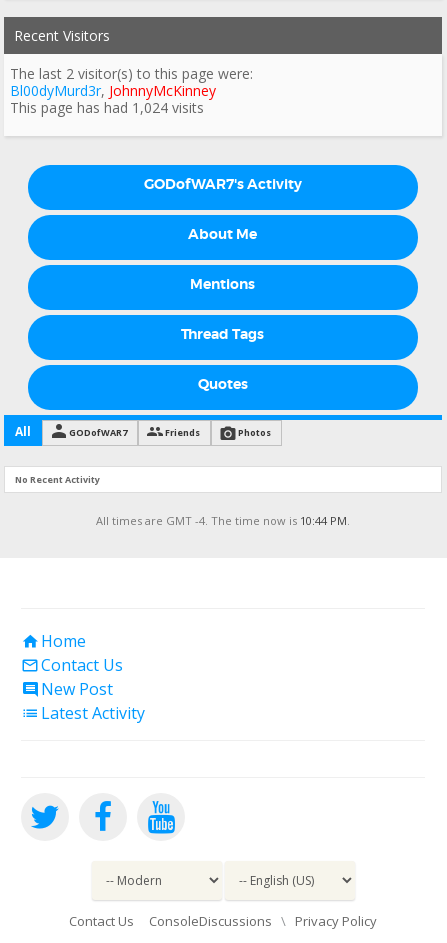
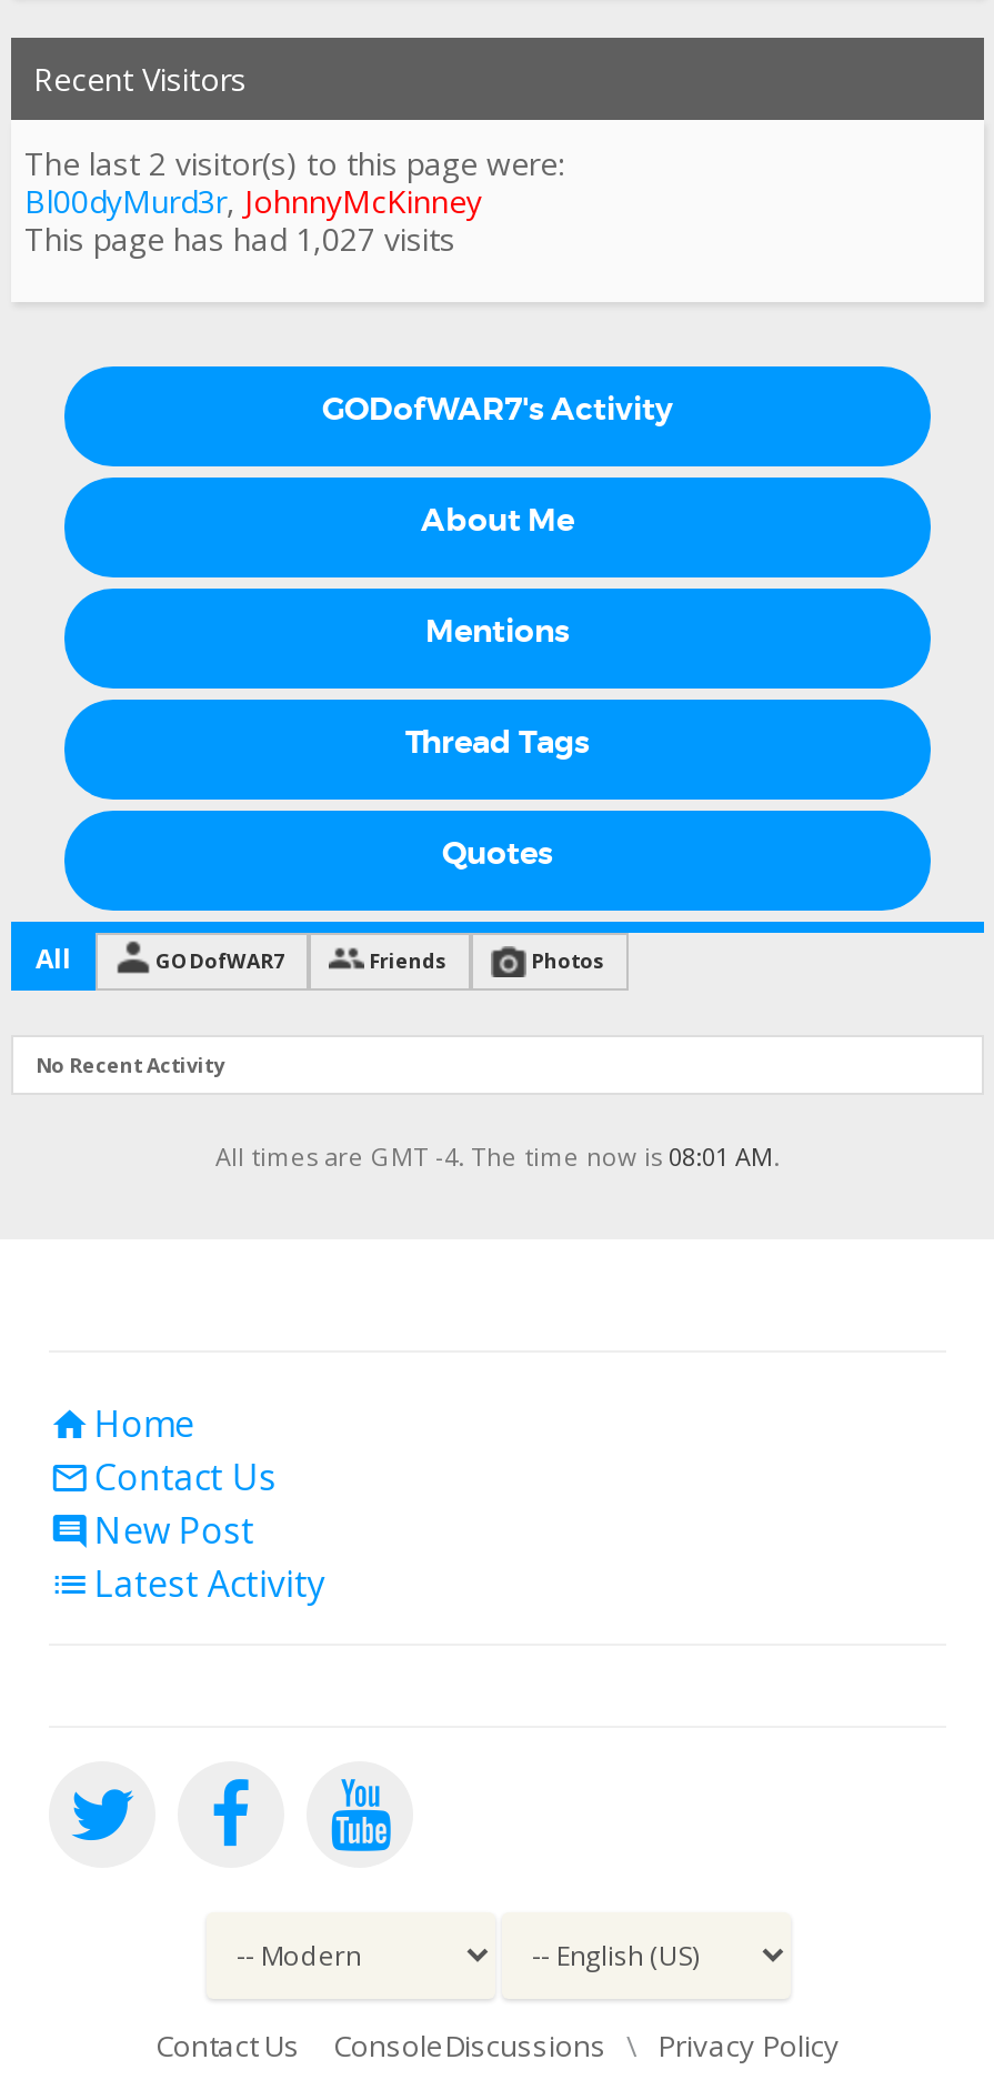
[10,98,204,117] This page has had 1,024 visits -> [24,218,455,260] This page has had 1,027 visits
[96,513,350,528] All times are GMT -4. The time now is 10:44 PM. -> [215,1140,780,1173] All times are GMT -4. The time now is 08:01 AM.

